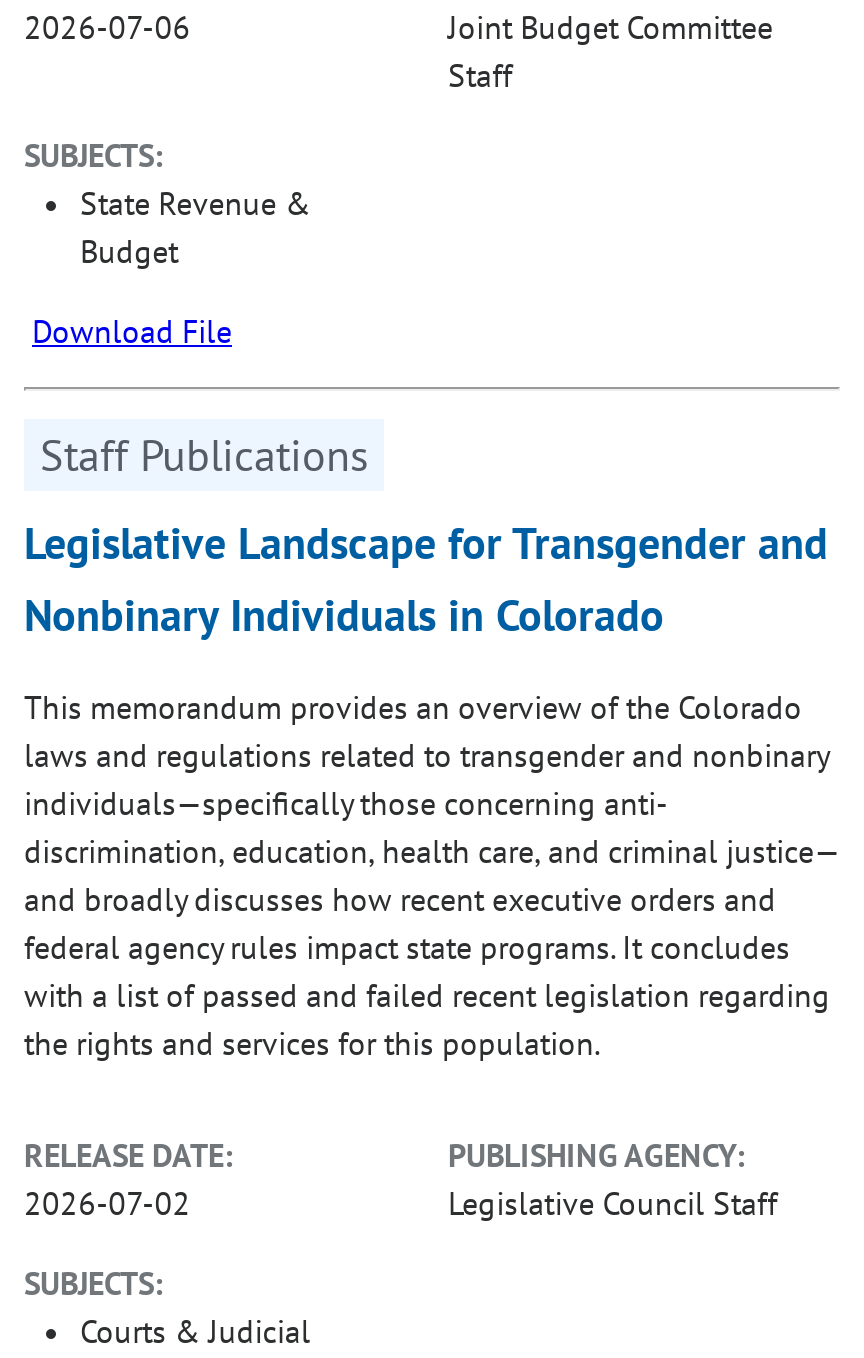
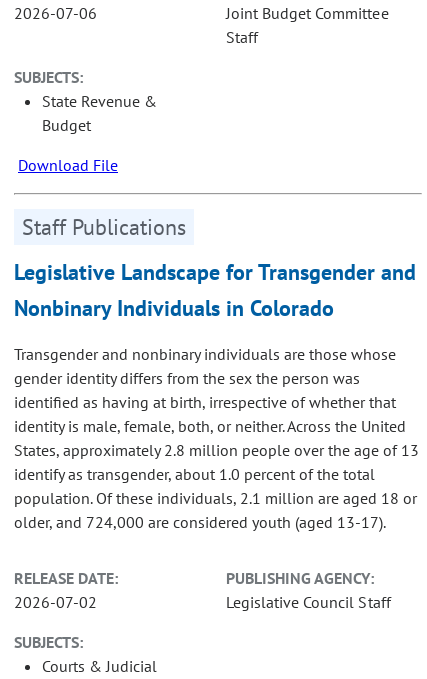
[24,687,840,1063] This memorandum provides an overview of the Colorado | laws and regulations related to transgender and nonbinary | individuals—specifically those concerning anti- | discrimination, education, health care, and criminal justice— | and broadly discusses how recent executive orders and | federal agency rules impact state programs. It concludes | with a list of passed and failed recent legislation regarding | the rights and services for this population. -> [14,344,419,532] Transgender and nonbinary individuals are those whose | gender identity differs from the sex the person was | identified as having at birth, irrespective of whether that | identity is male, female, both, or neither. Across the United | States, approximately 2.8 million people over the age of 13 | identify as transgender, about 1.0 percent of the total | population. Of these individuals, 2.1 million are aged 18 or | older, and 724,000 are considered youth (aged 13-17).

